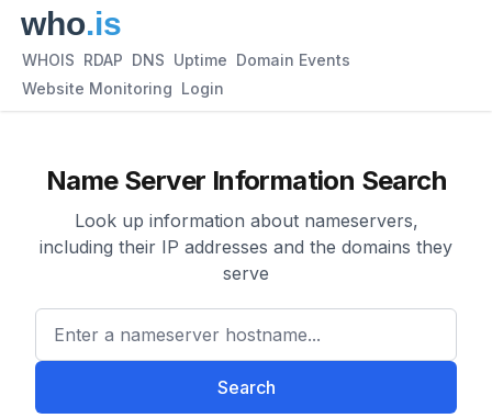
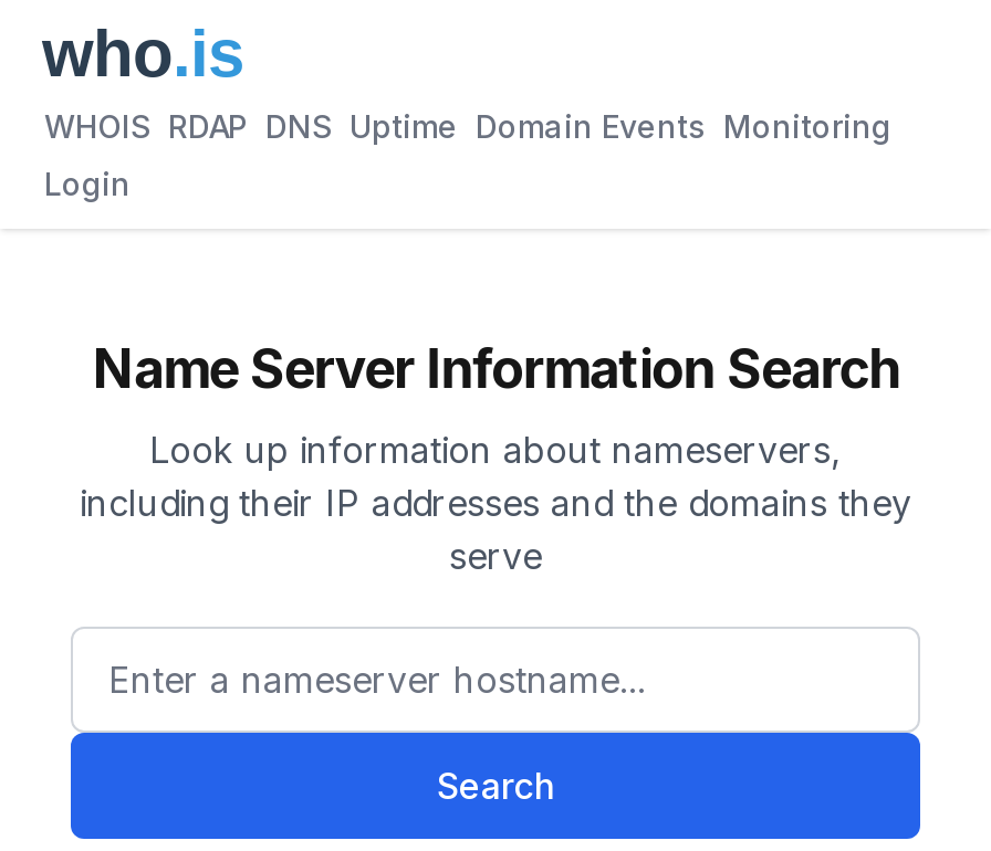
[22,50,350,69] WHOIS RDAP DNS Uptime Domain Events -> [44,107,891,145] WHOIS RDAP DNS Uptime Domain Events Monitoring
[22,79,224,98] Website Monitoring Login -> [44,165,131,202] Login

